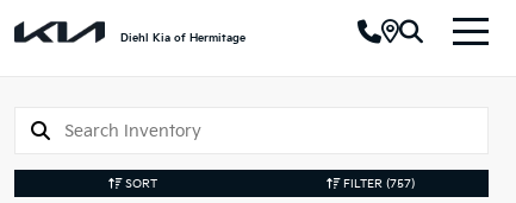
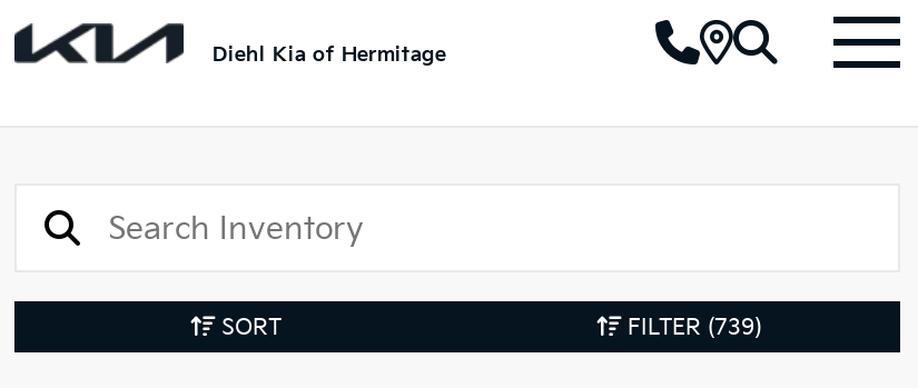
[339,177,414,191] FILTER (757) -> [621,314,761,341] FILTER (739)

